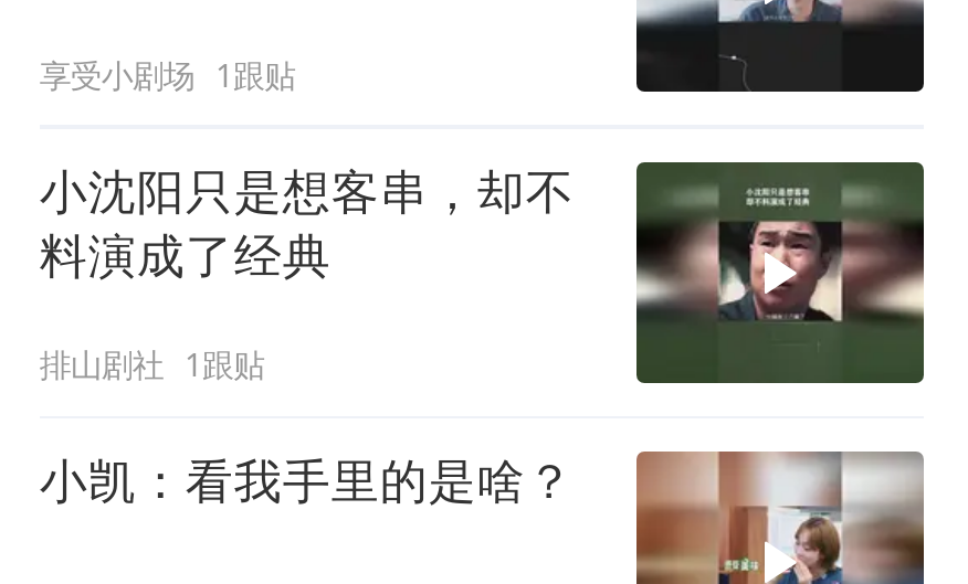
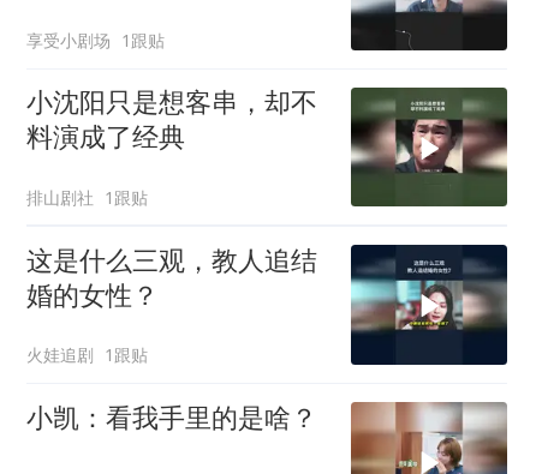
none -> [26,242,507,367] [image] | 这是什么三观，教人追结 | 婚的女性？ | 火娃追剧 1跟贴

